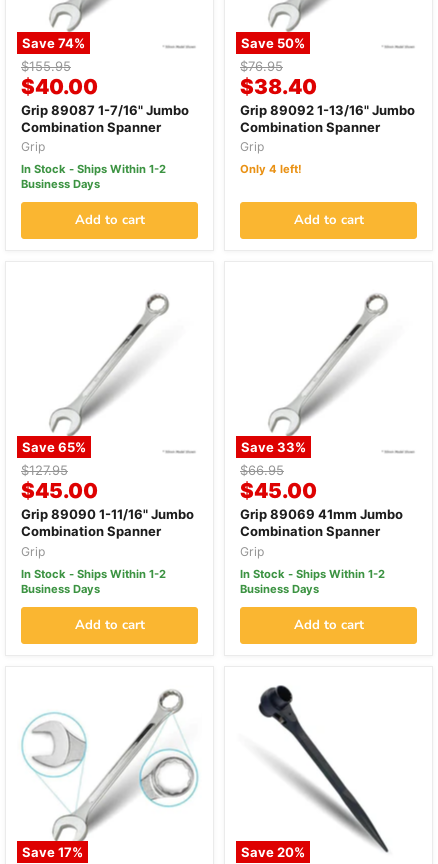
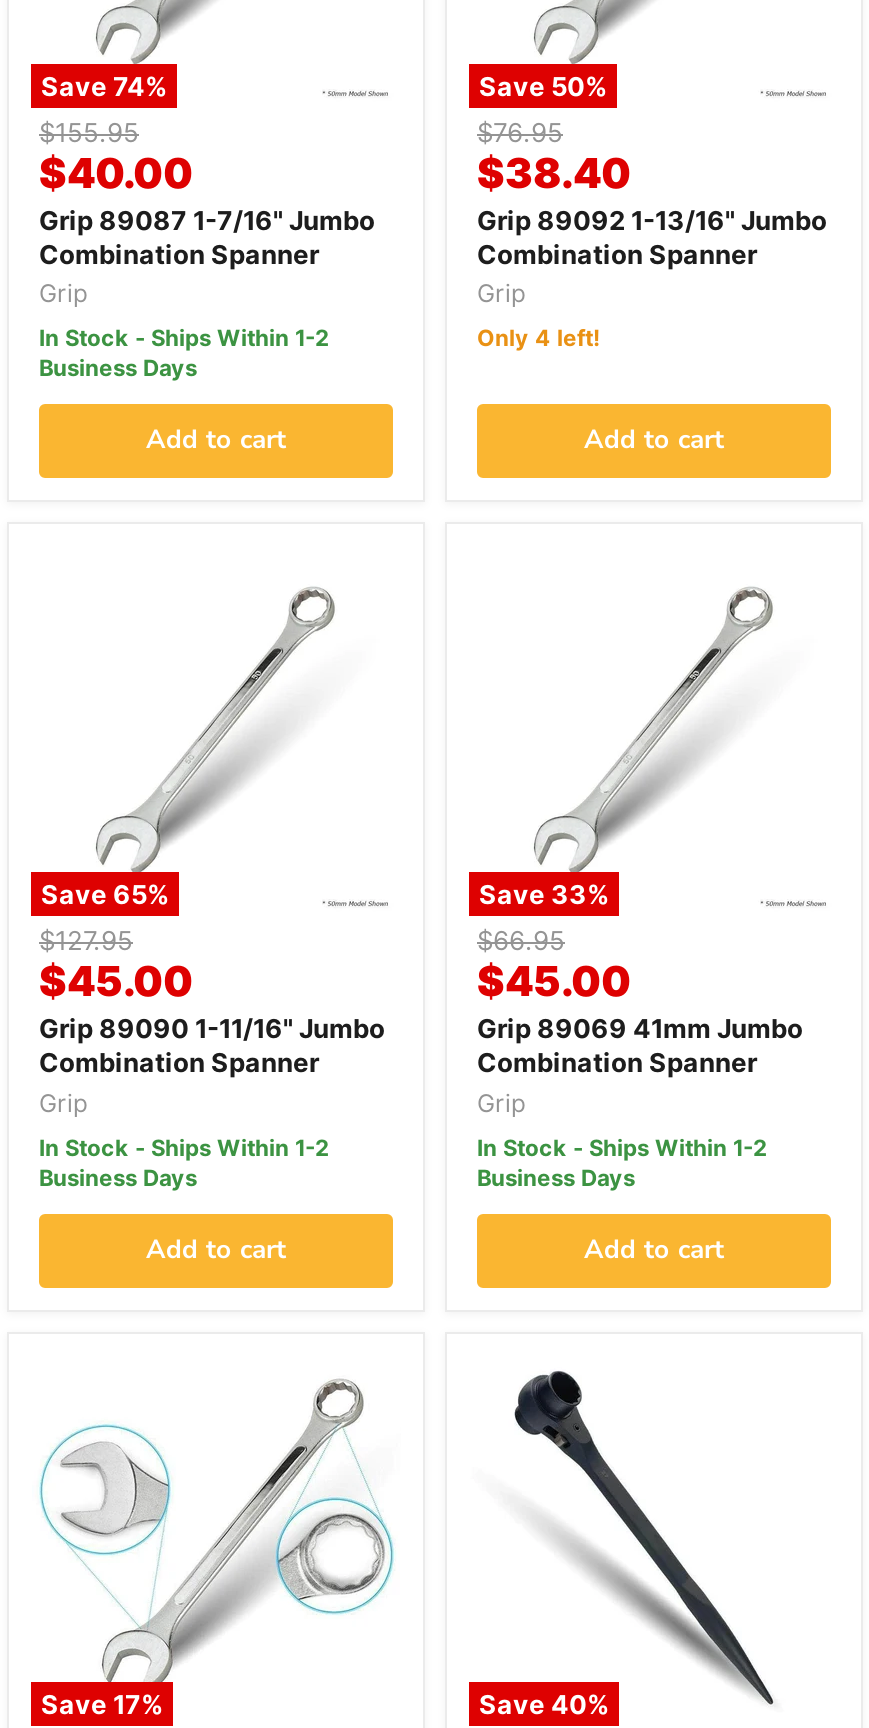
[241,843,305,859] Save 20% -> [479,1687,609,1719] Save 40%

